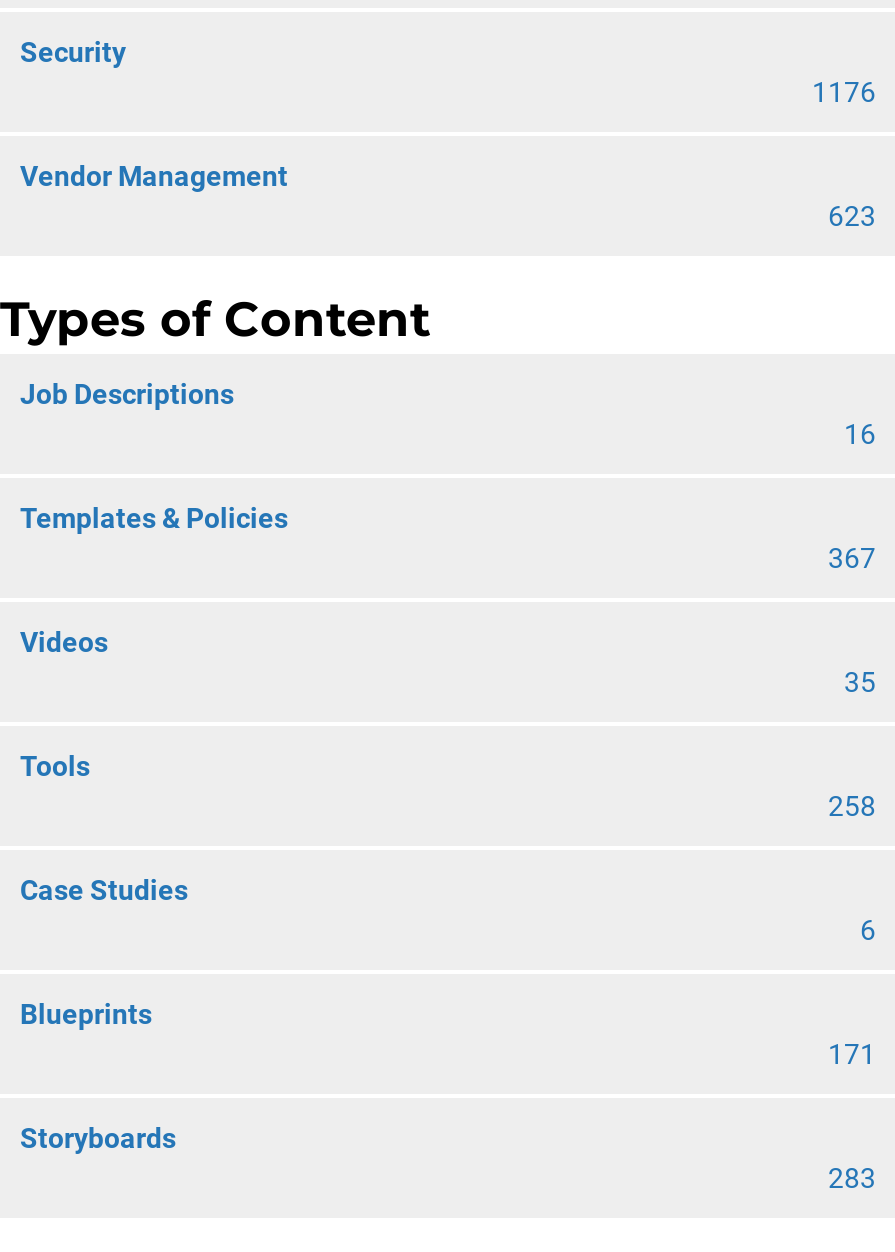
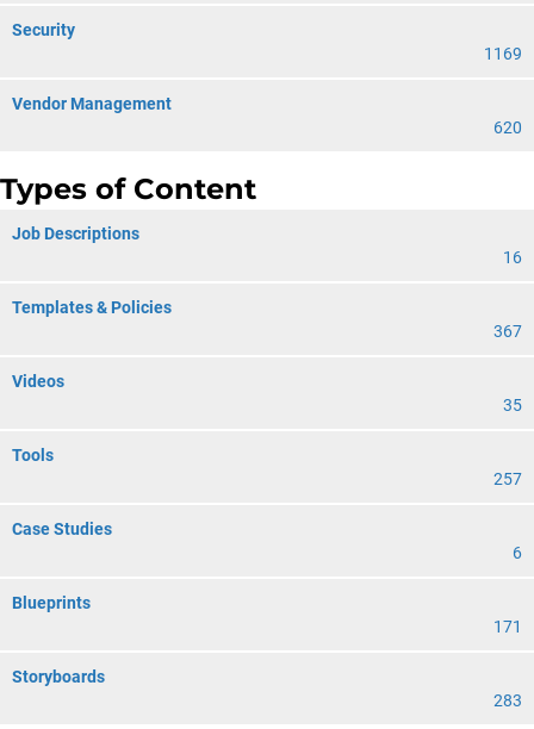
[812,76,876,108] 1176 -> [484,44,522,63] 1169
[828,200,876,232] 623 -> [493,118,522,137] 620
[828,790,876,822] 258 -> [493,469,522,488] 257

